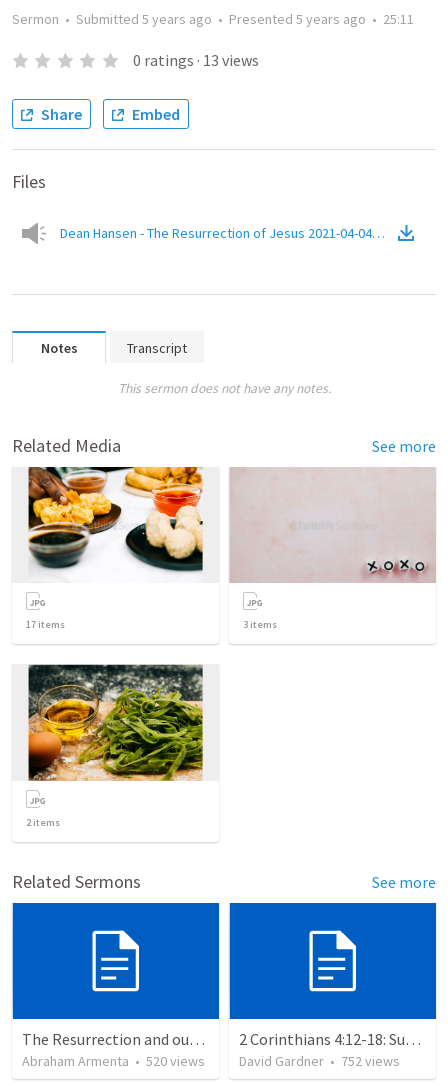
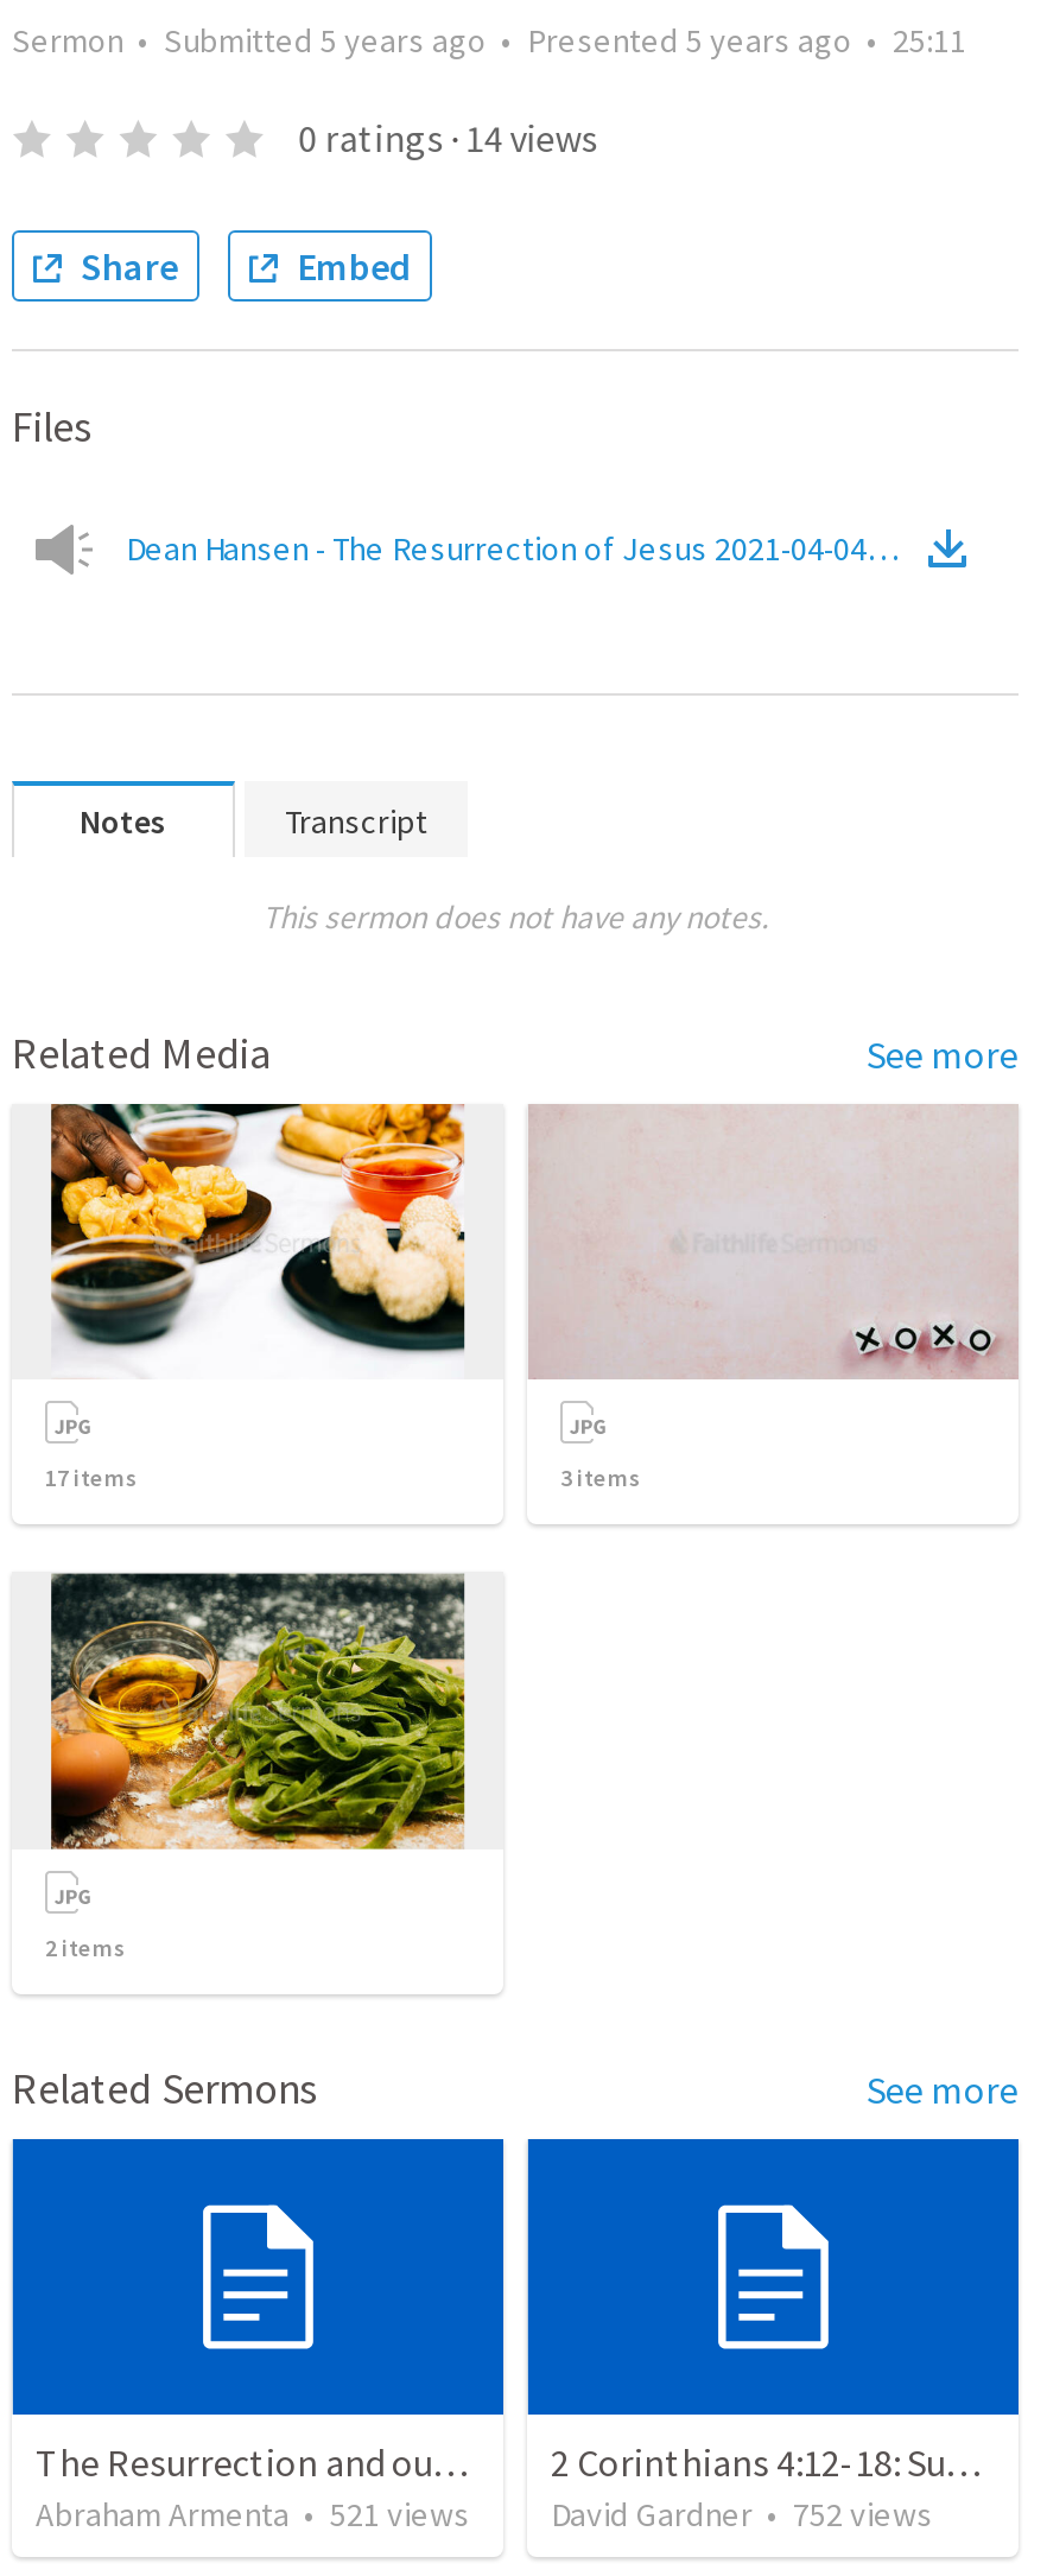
[133,50,259,70] 0 ratings · 13 views -> [298,114,598,161] 0 ratings · 14 views
[22,1052,205,1070] Abraham Armenta • 520 views -> [36,2494,470,2536] Abraham Armenta • 521 views

